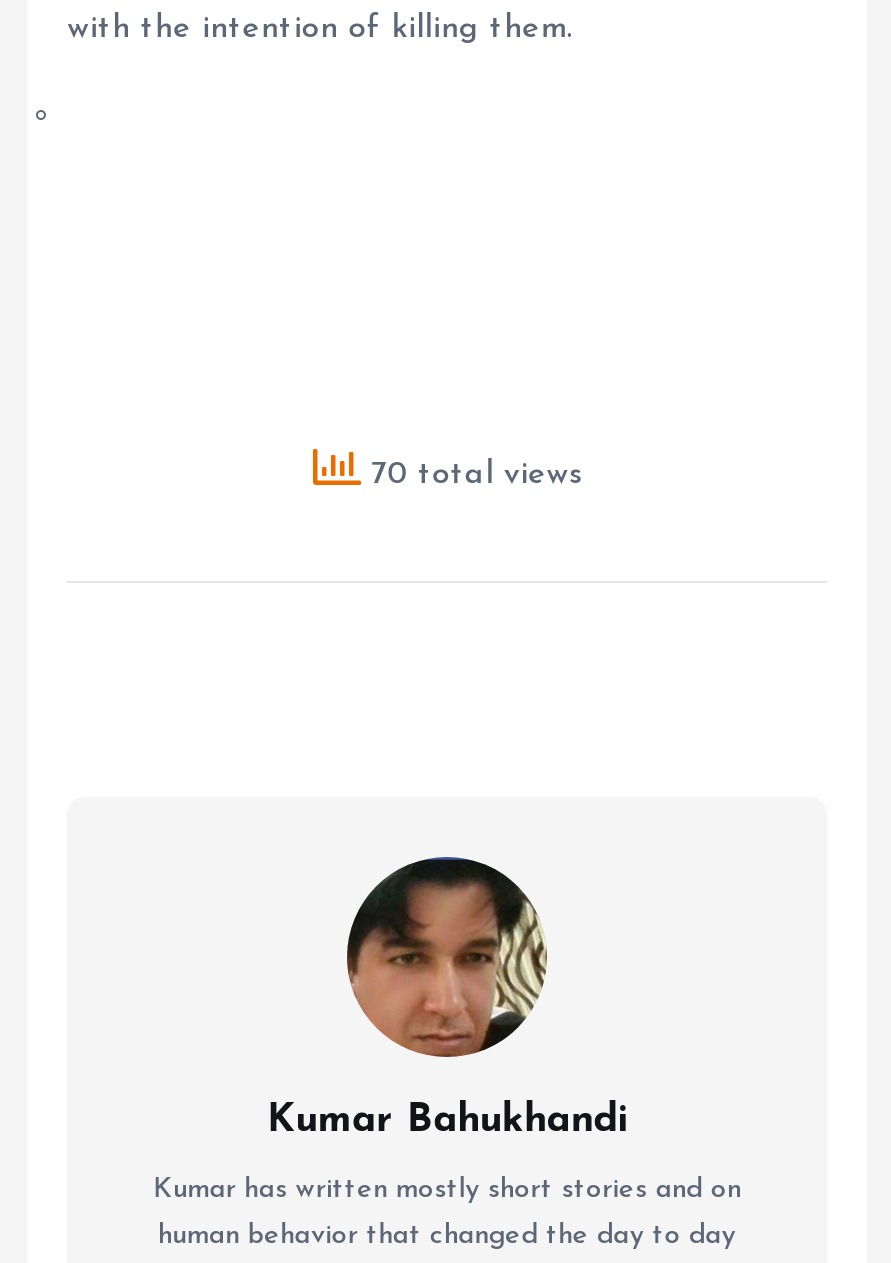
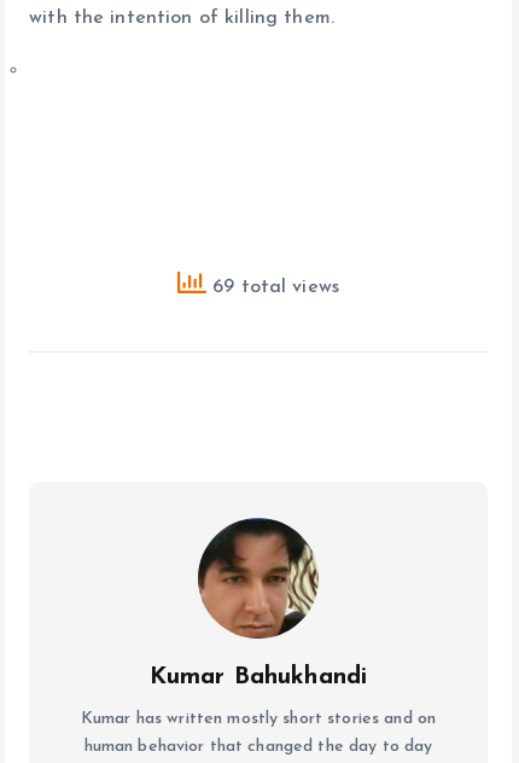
[361,460,581,492] 70 total views -> [206,278,339,297] 69 total views

